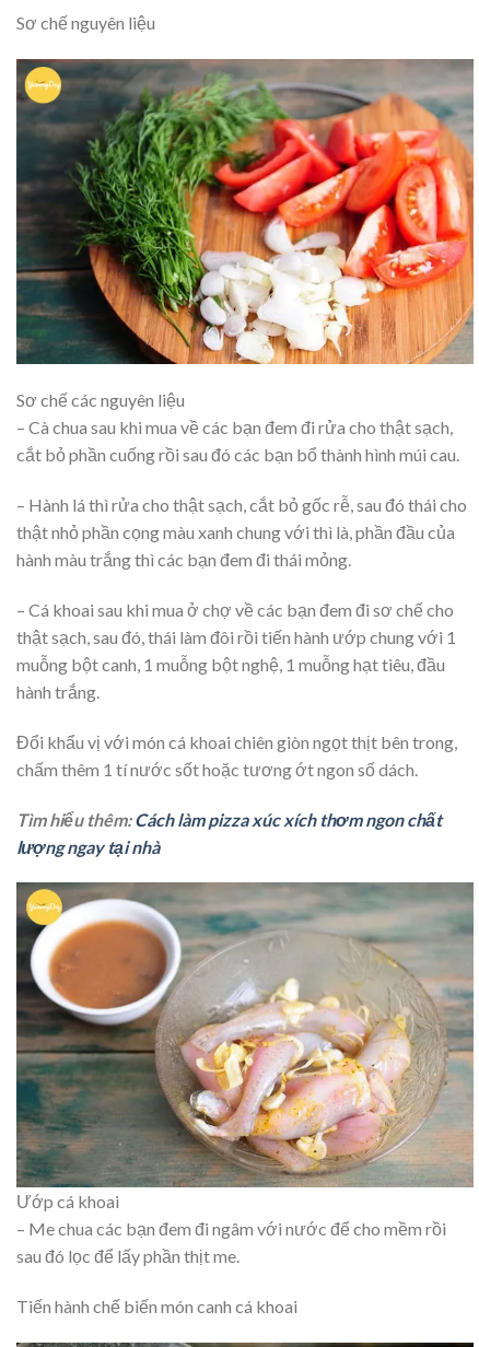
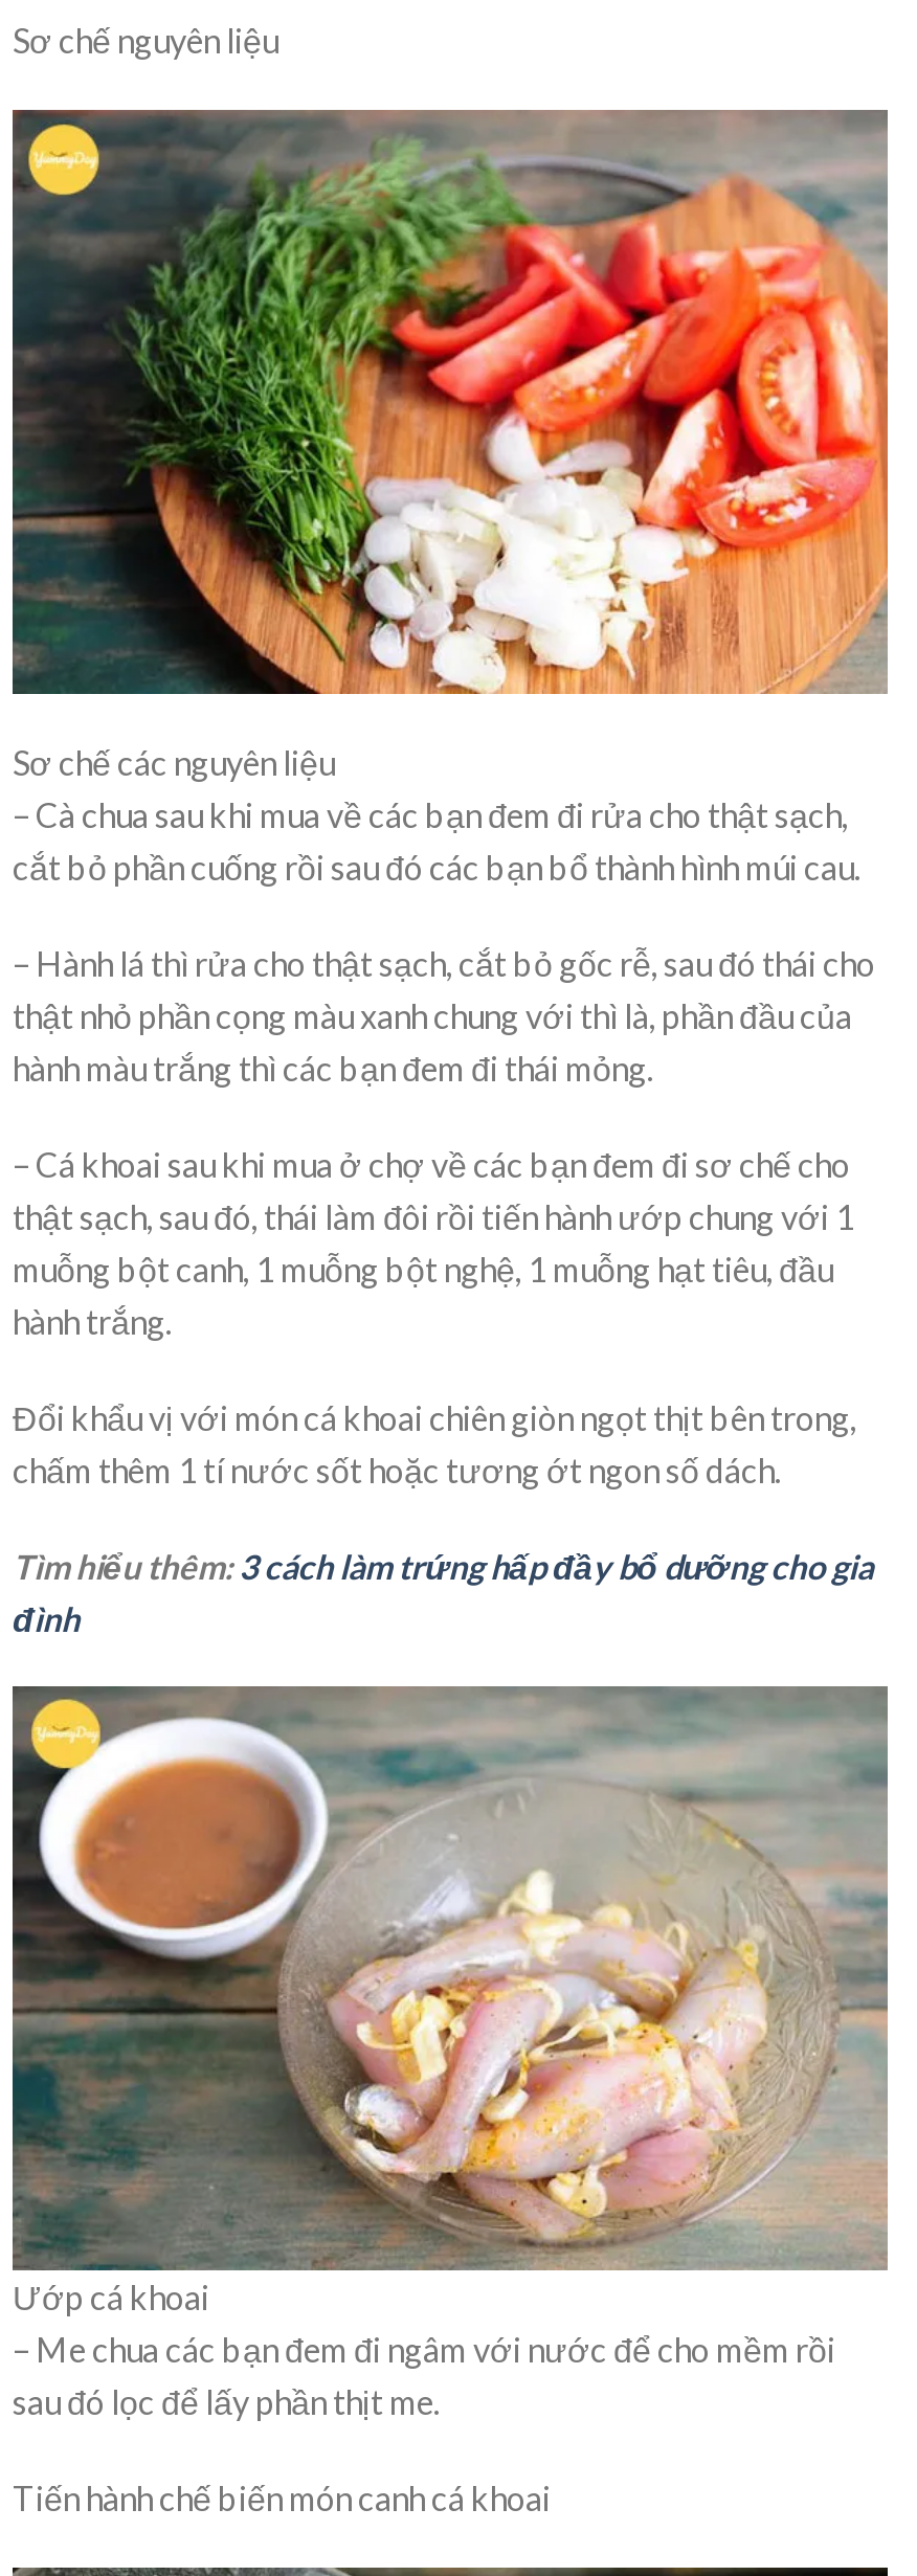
[16,809,442,857] Tìm hiểu thêm: Cách làm pizza xúc xích thơm ngon chất | lượng ngay tại nhà -> [13,1545,873,1637] Tìm hiểu thêm: 3 cách làm trứng hấp đầy bổ dưỡng cho gia | đình

